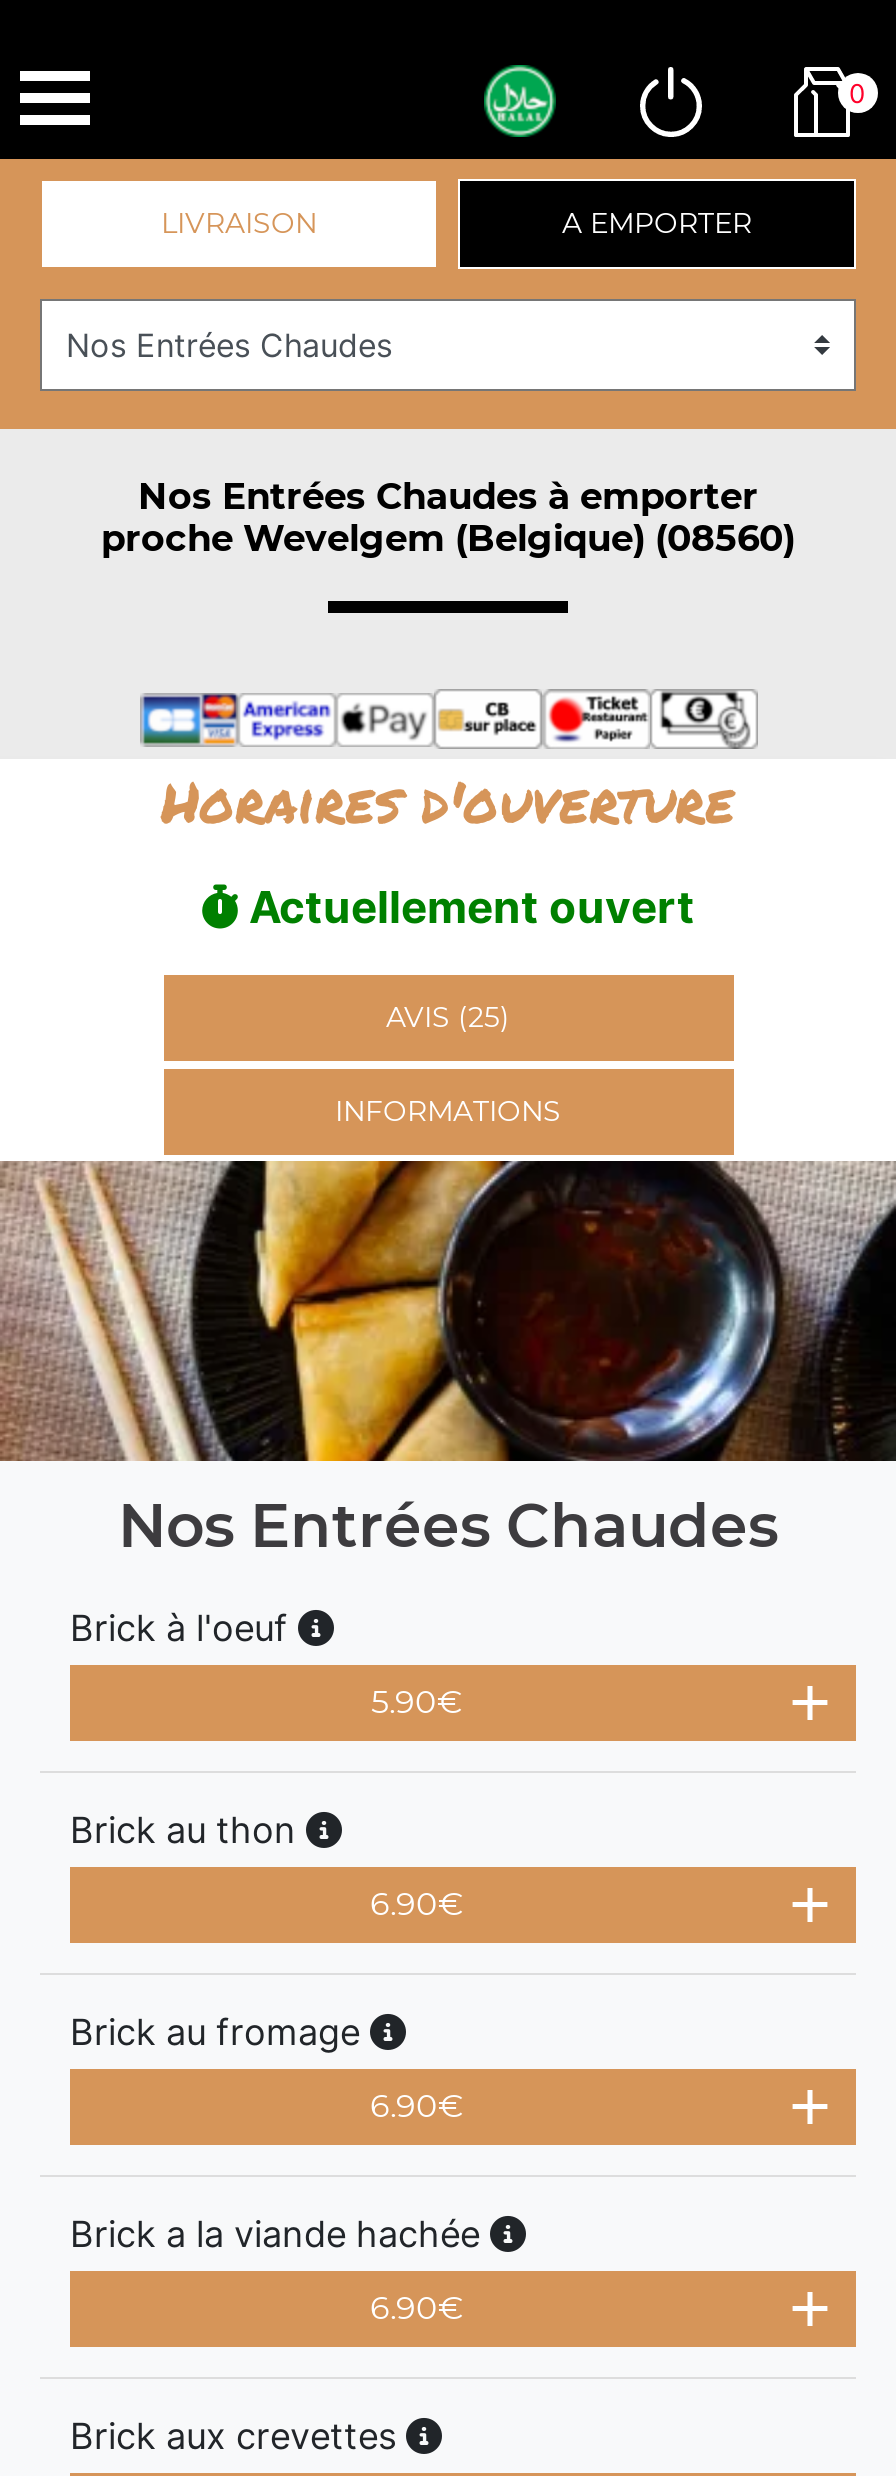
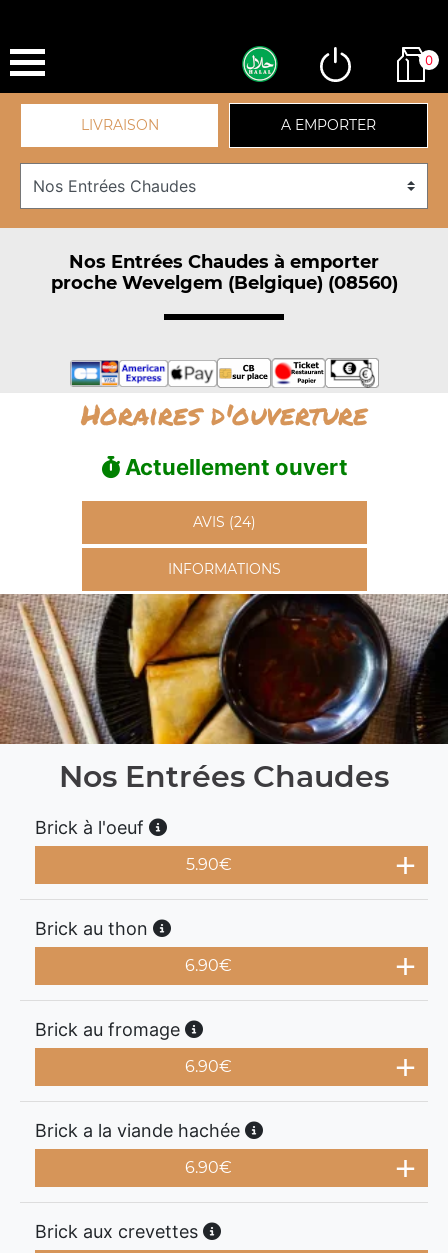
[386,999,510,1035] AVIS (25) -> [192,513,255,531] AVIS (24)

